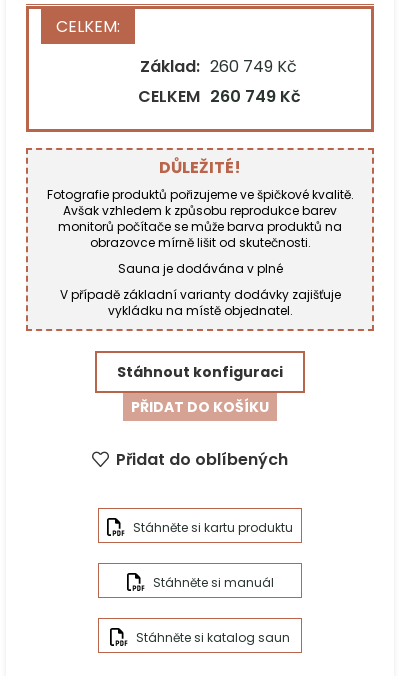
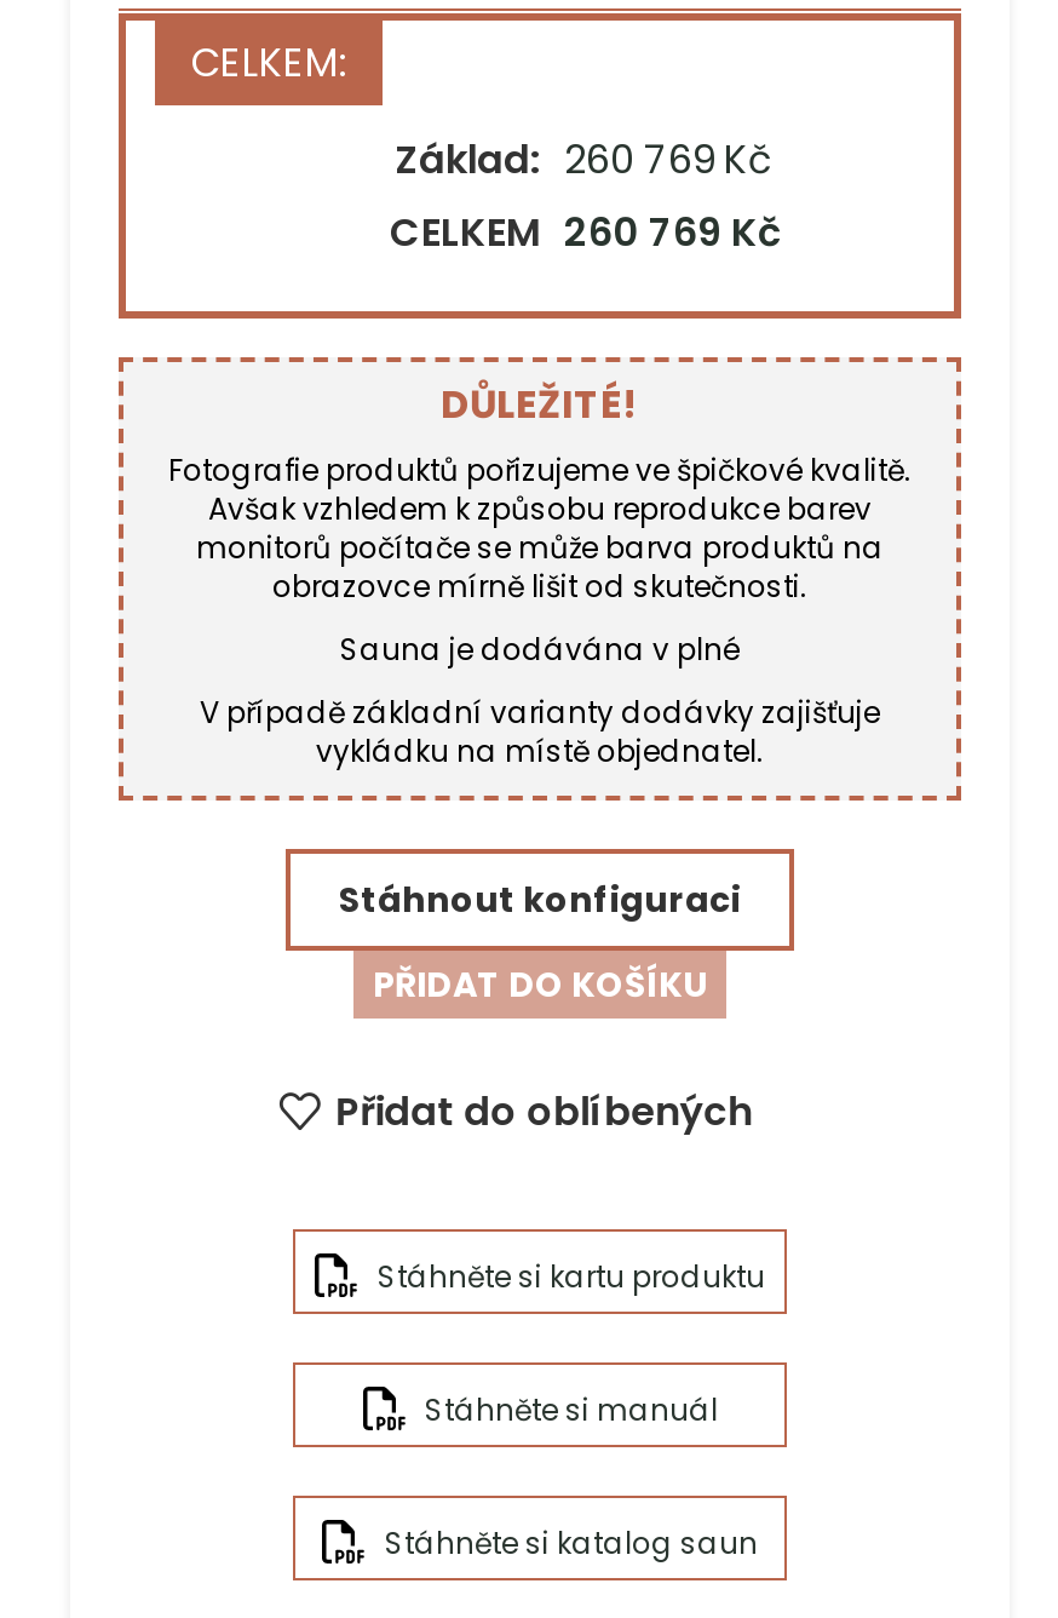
[140,55,297,78] Základ: 260 749 Kč -> [395,132,772,188] Základ: 260 769 Kč
[138,85,301,108] CELKEM 260 749 Kč -> [390,205,782,260] CELKEM 260 769 Kč

